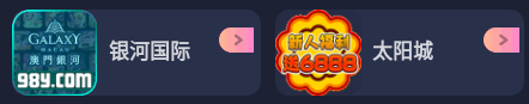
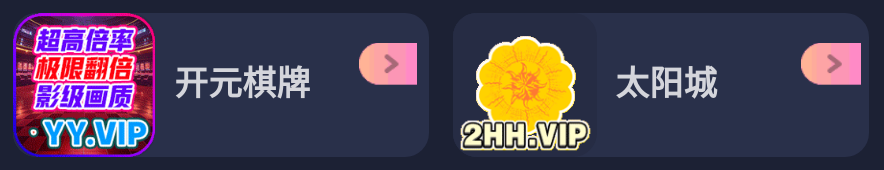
[11,8,190,97] [image] | 银河国际 -> [11,11,311,159] [image] | 开元棋牌
[274,8,363,97] [image] -> [453,13,597,157] [image]

